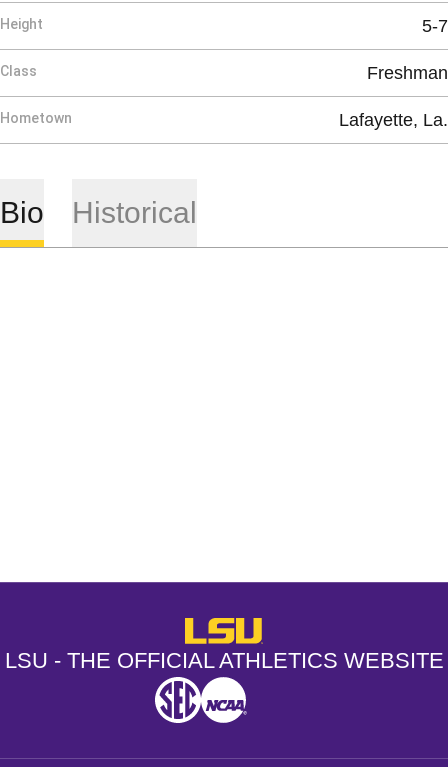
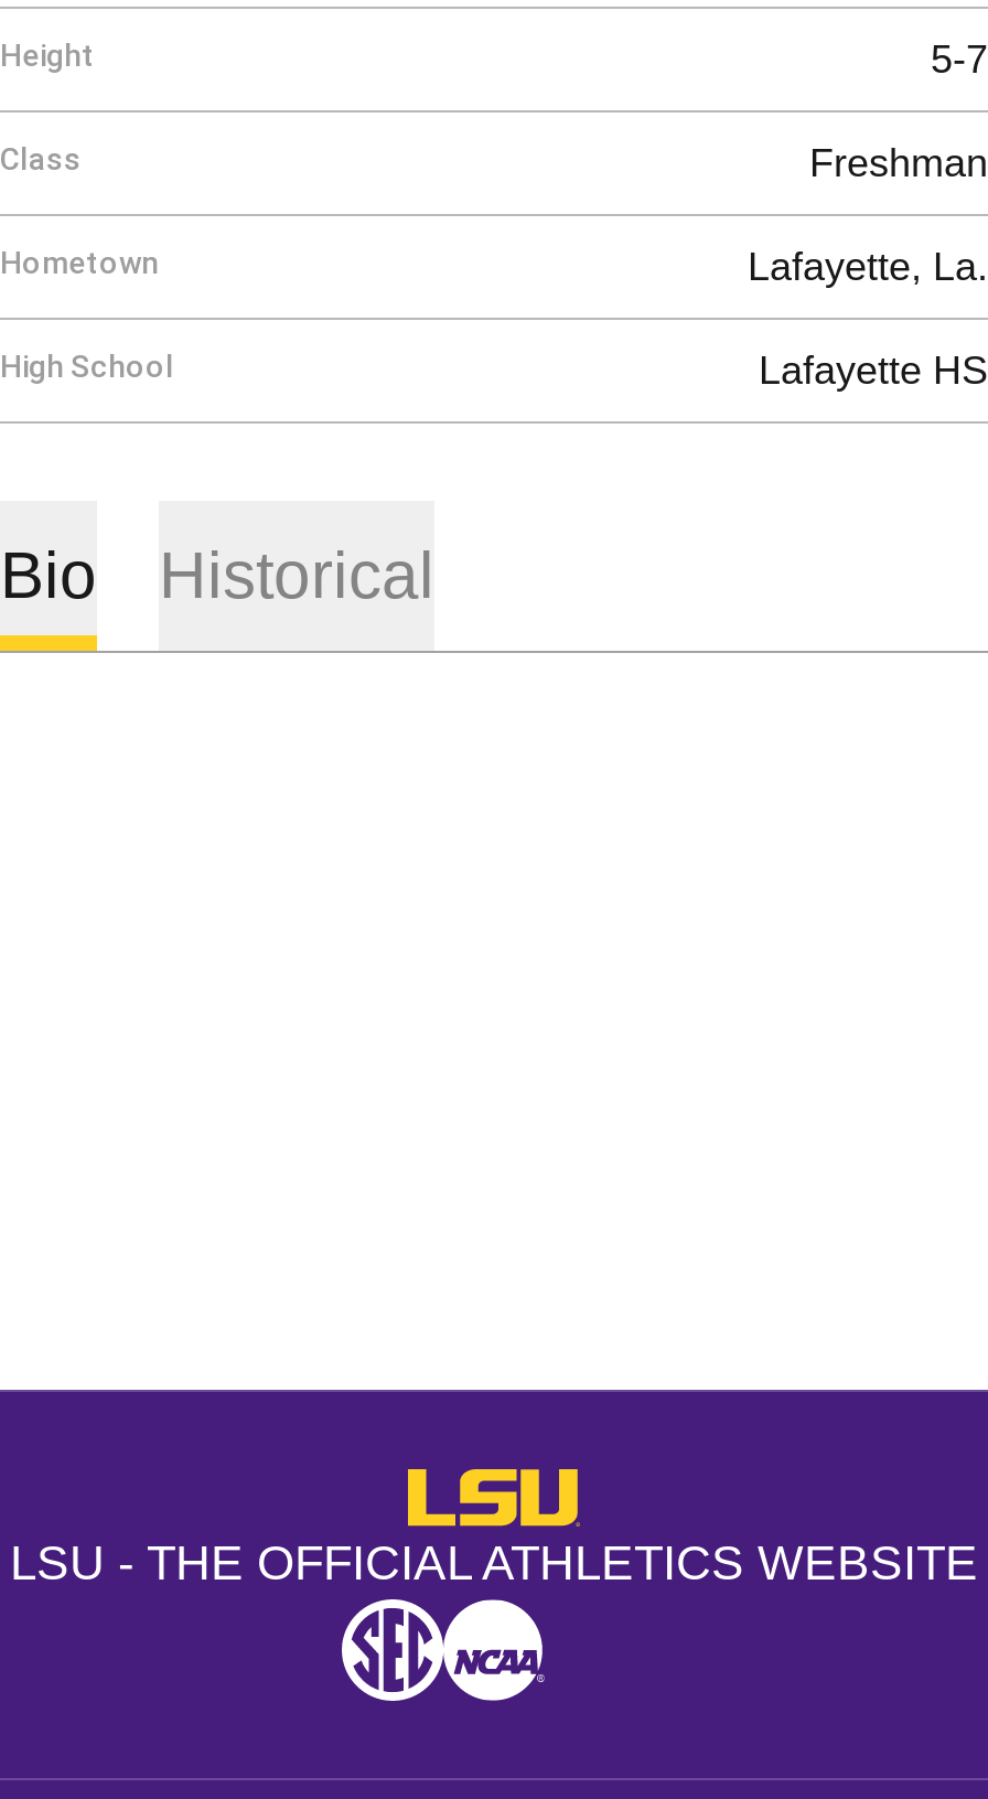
none -> [0,347,988,392] High School | Lafayette HS

